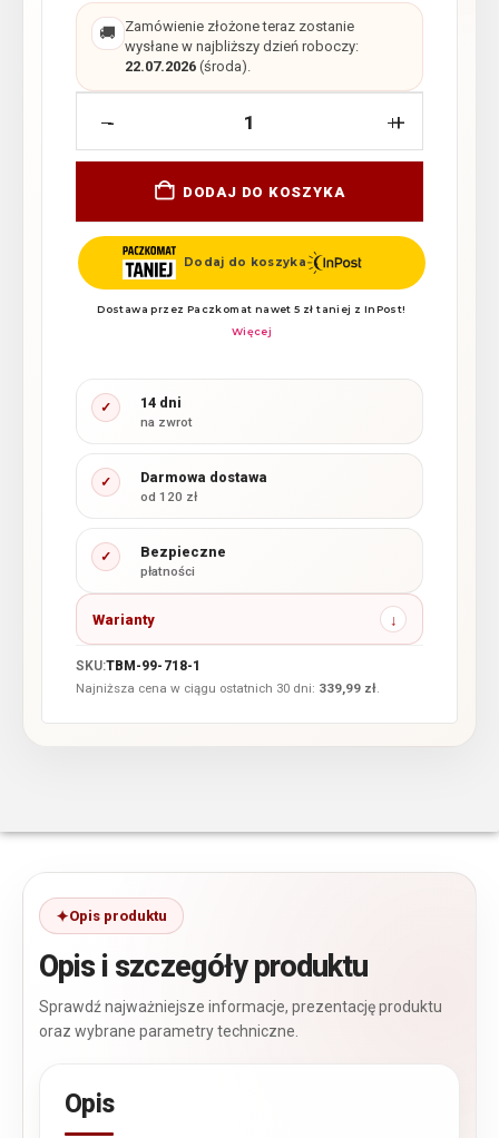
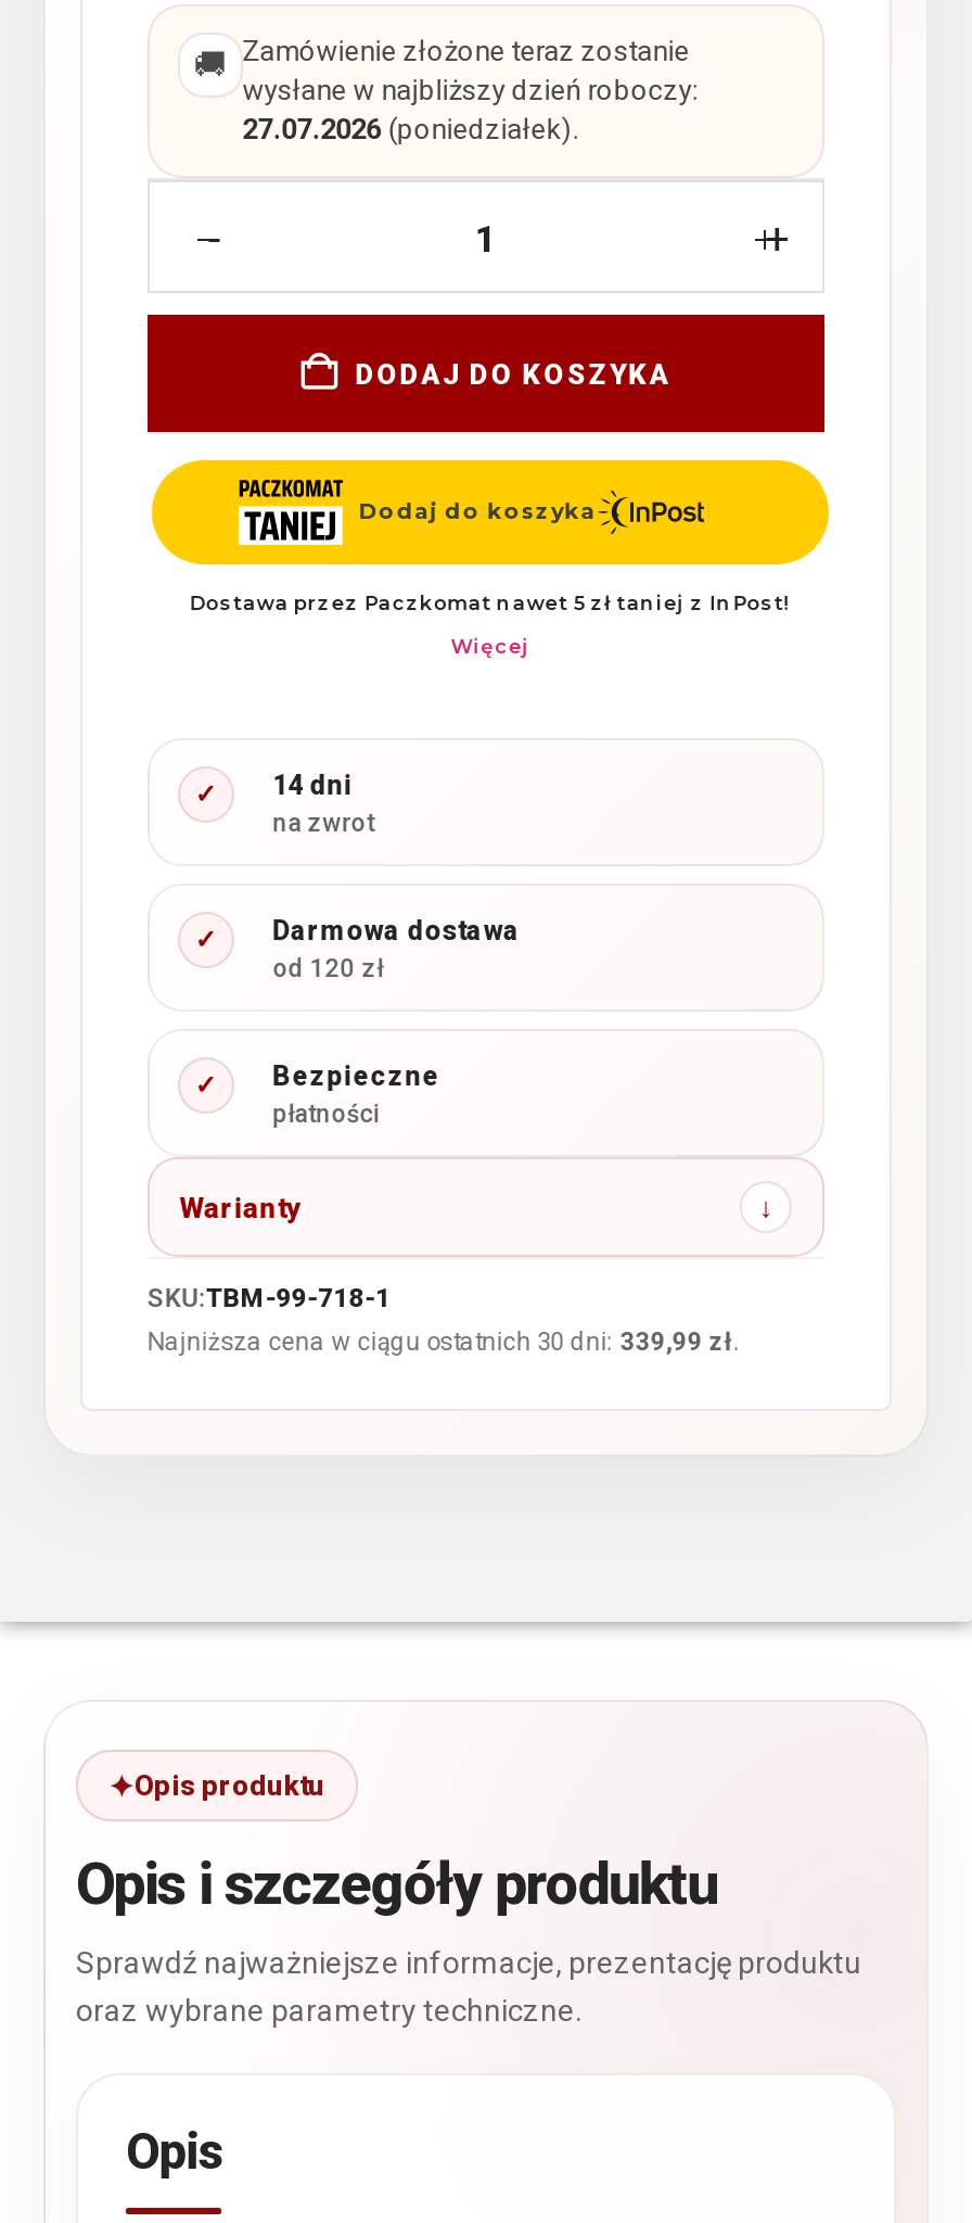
[124,58,250,75] 22.07.2026 (środa). -> [242,114,579,146] 27.07.2026 (poniedziałek).

